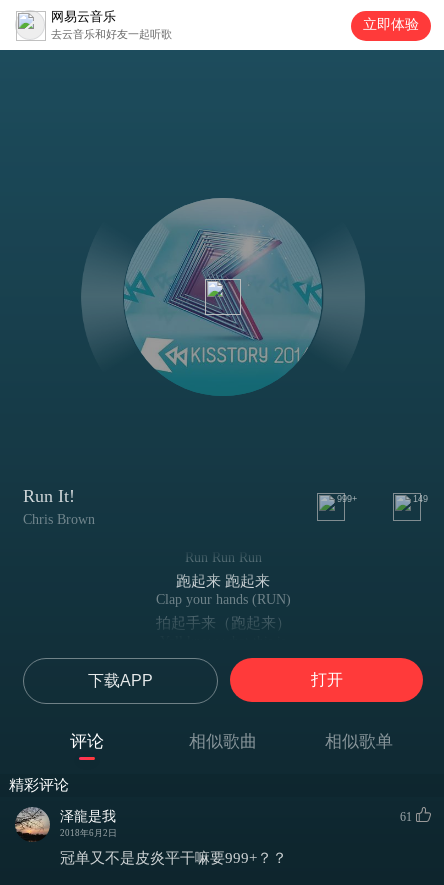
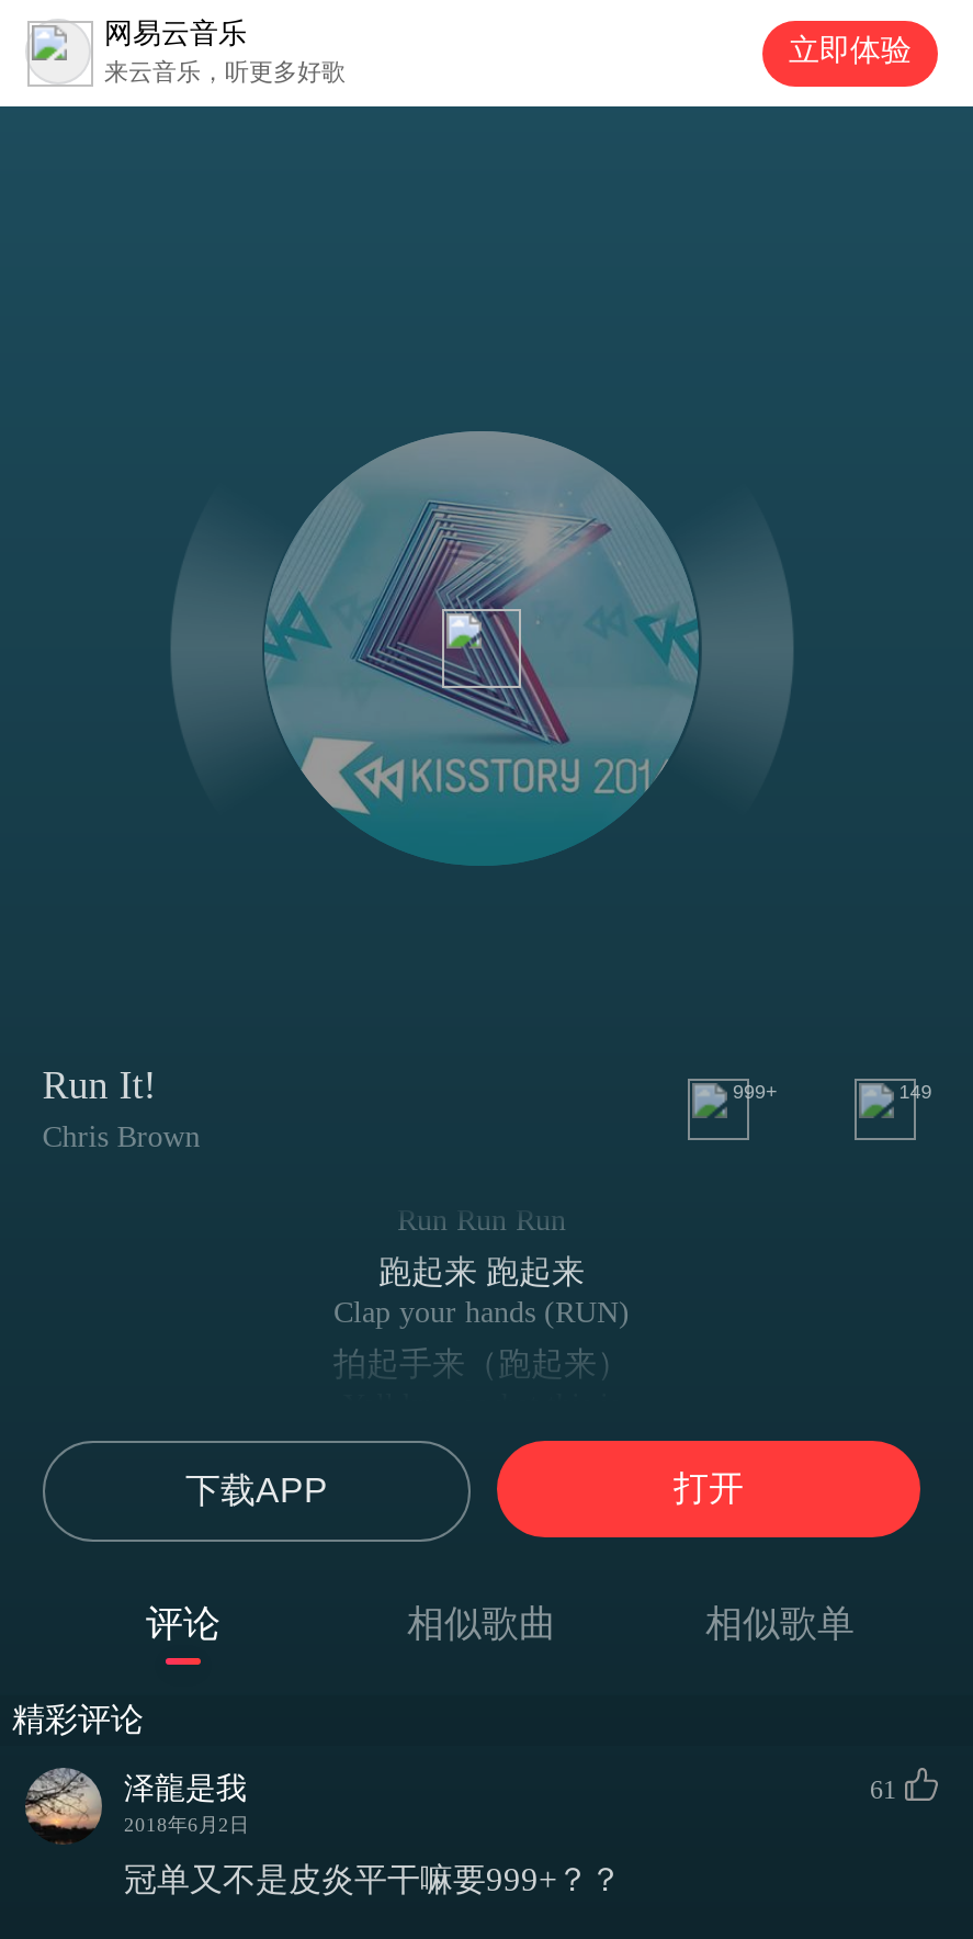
[51,28,172,40] 去云音乐和好友一起听歌 -> [104,58,346,84] 来云音乐，听更多好歌

